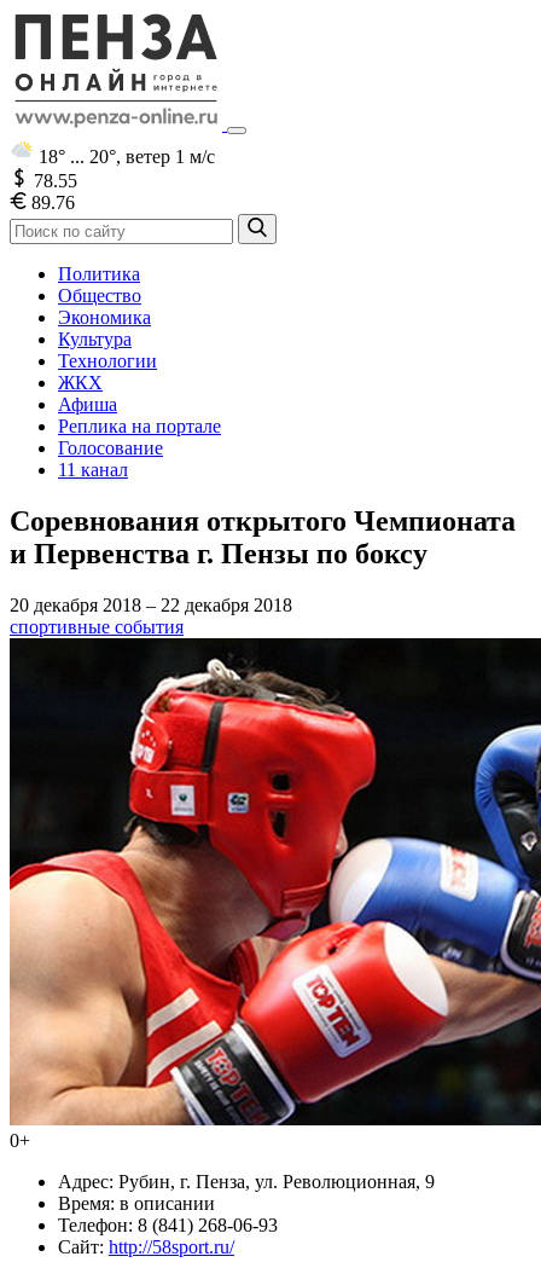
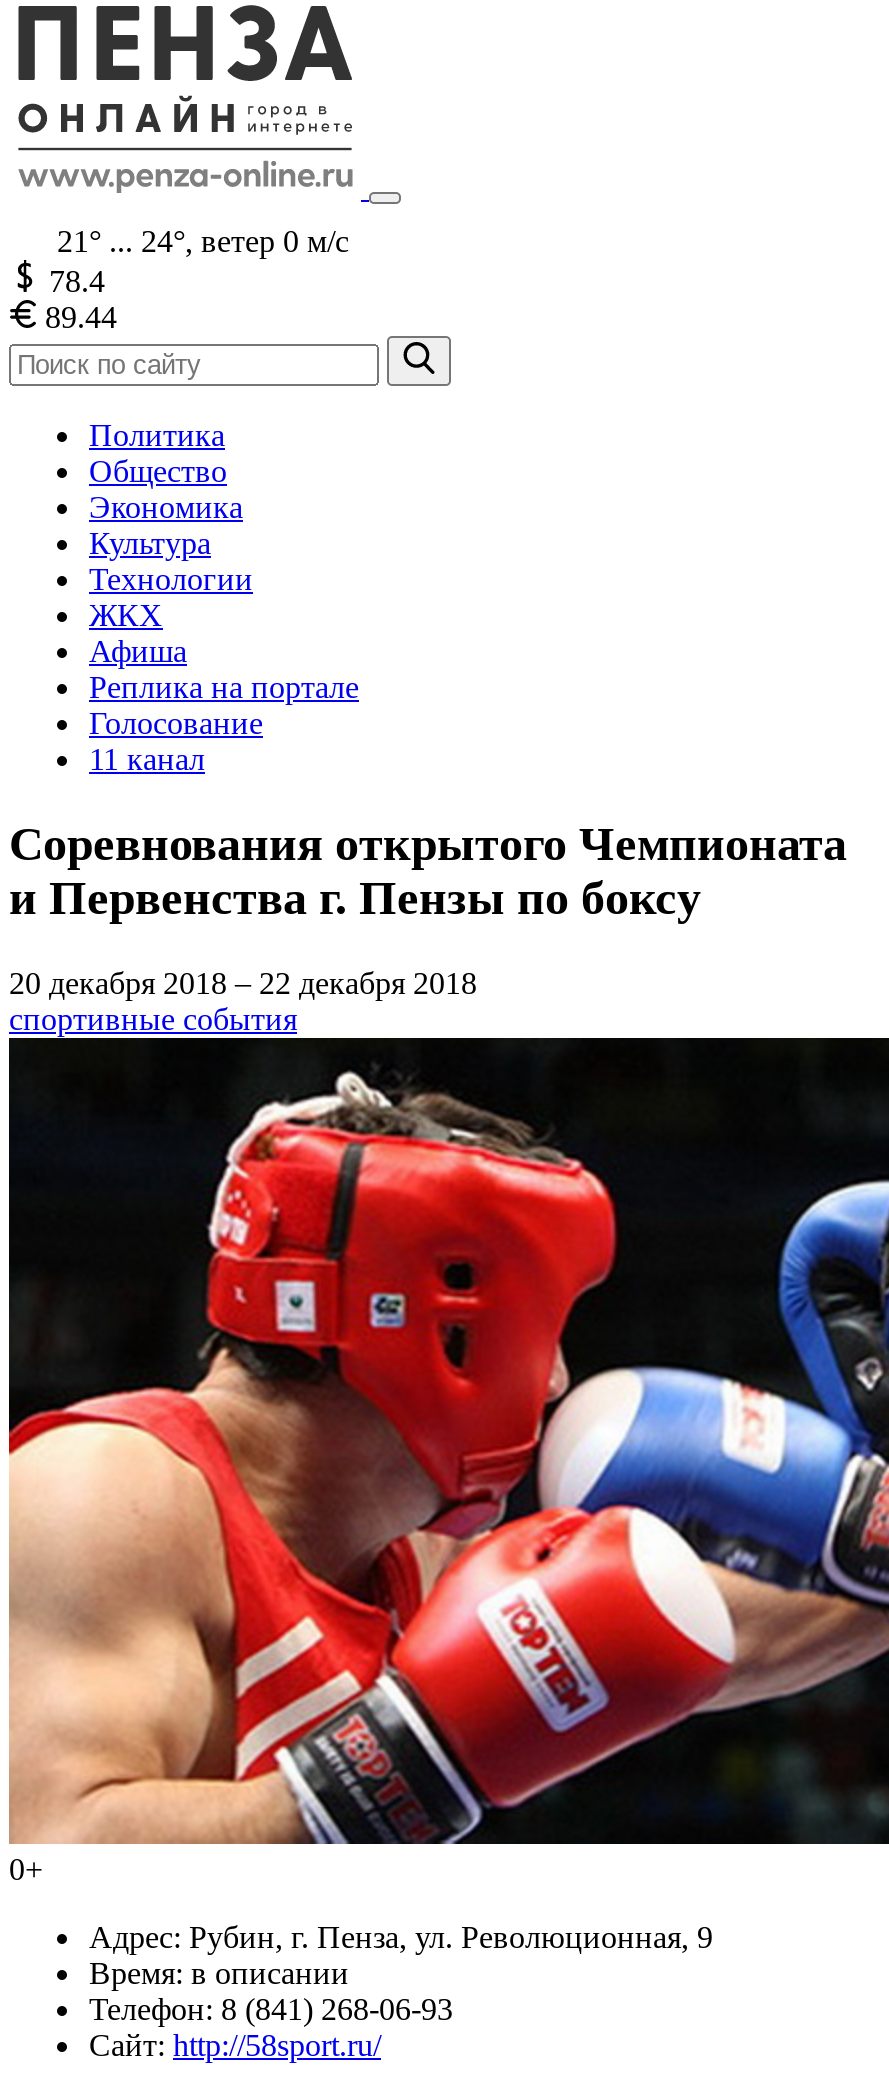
[39,146,215,166] 18° ... 20°, ветер 1 м/с -> [57,223,349,257] 21° ... 24°, ветер 0 м/с
[34,170,77,191] 78.55 -> [49,263,105,297] 78.4
[31,192,75,212] 89.76 -> [45,299,117,333] 89.44

